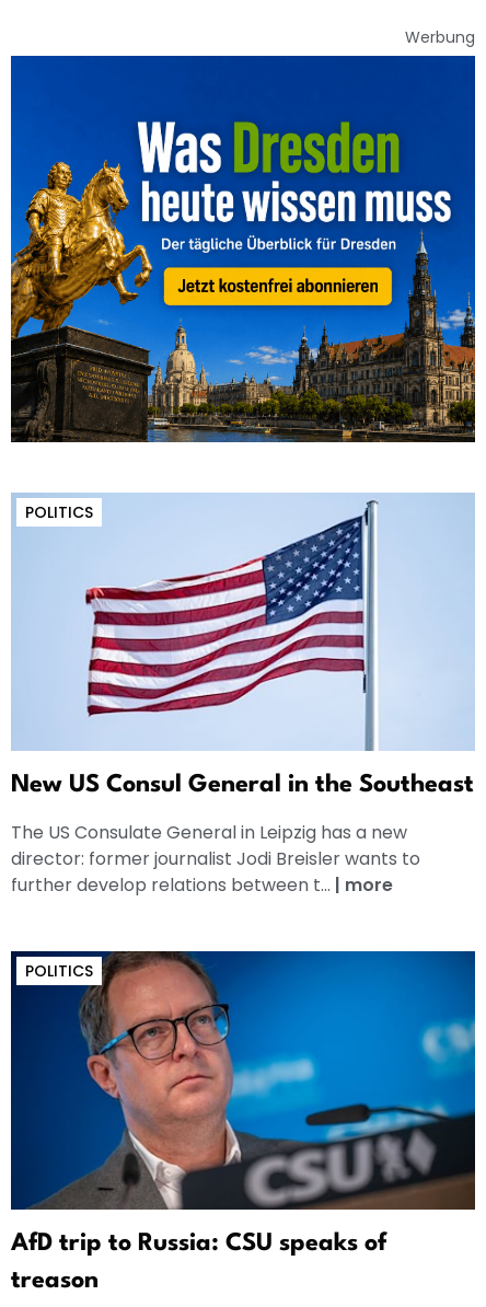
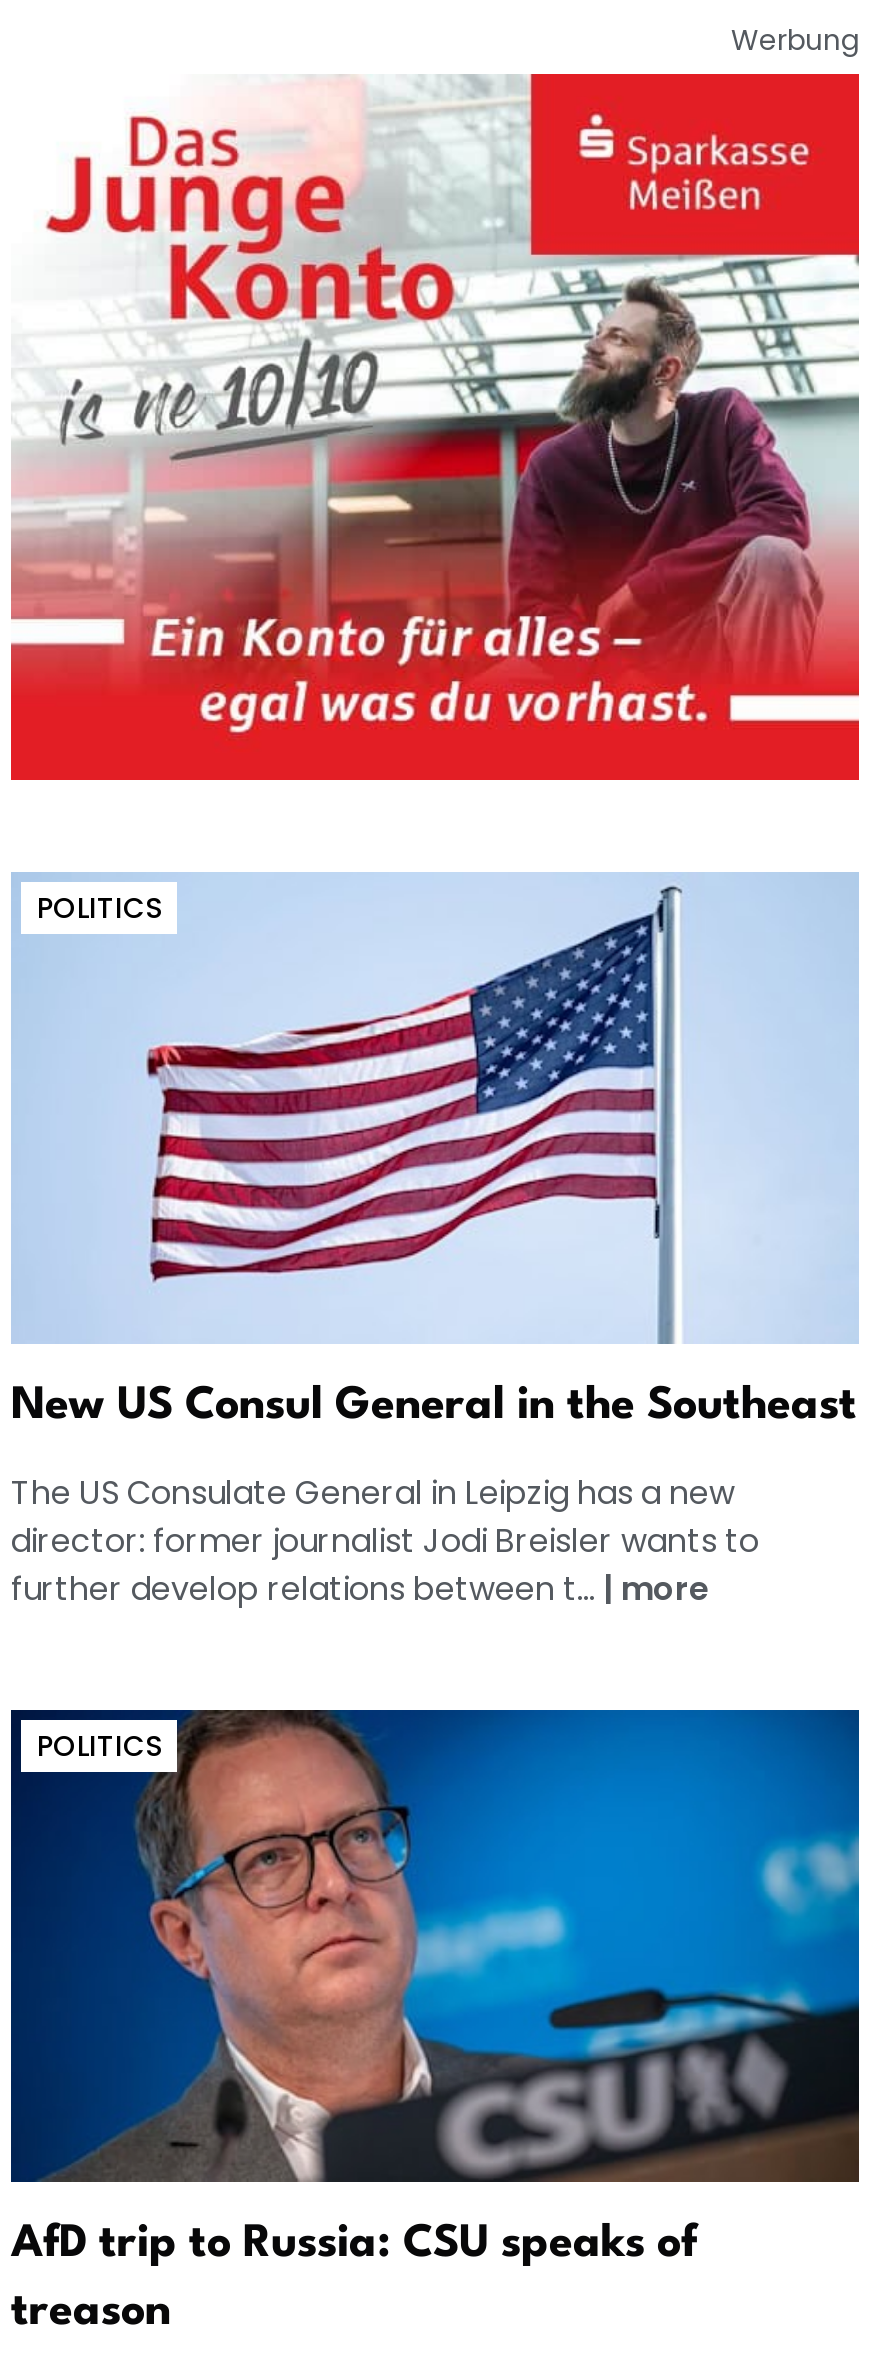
[10,55,476,443] [image] -> [9,72,861,782] [image]

